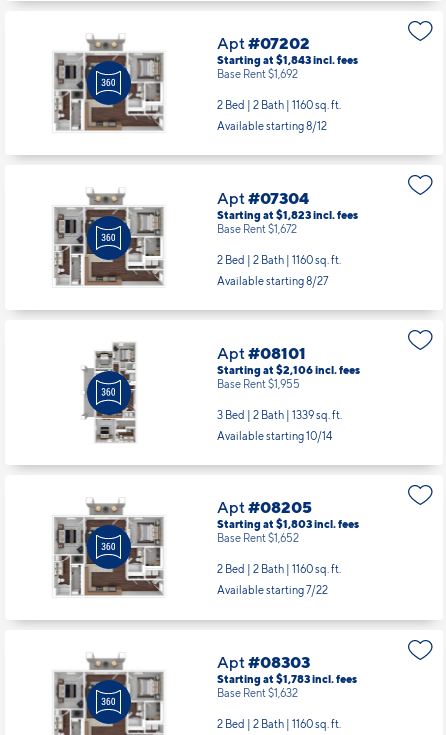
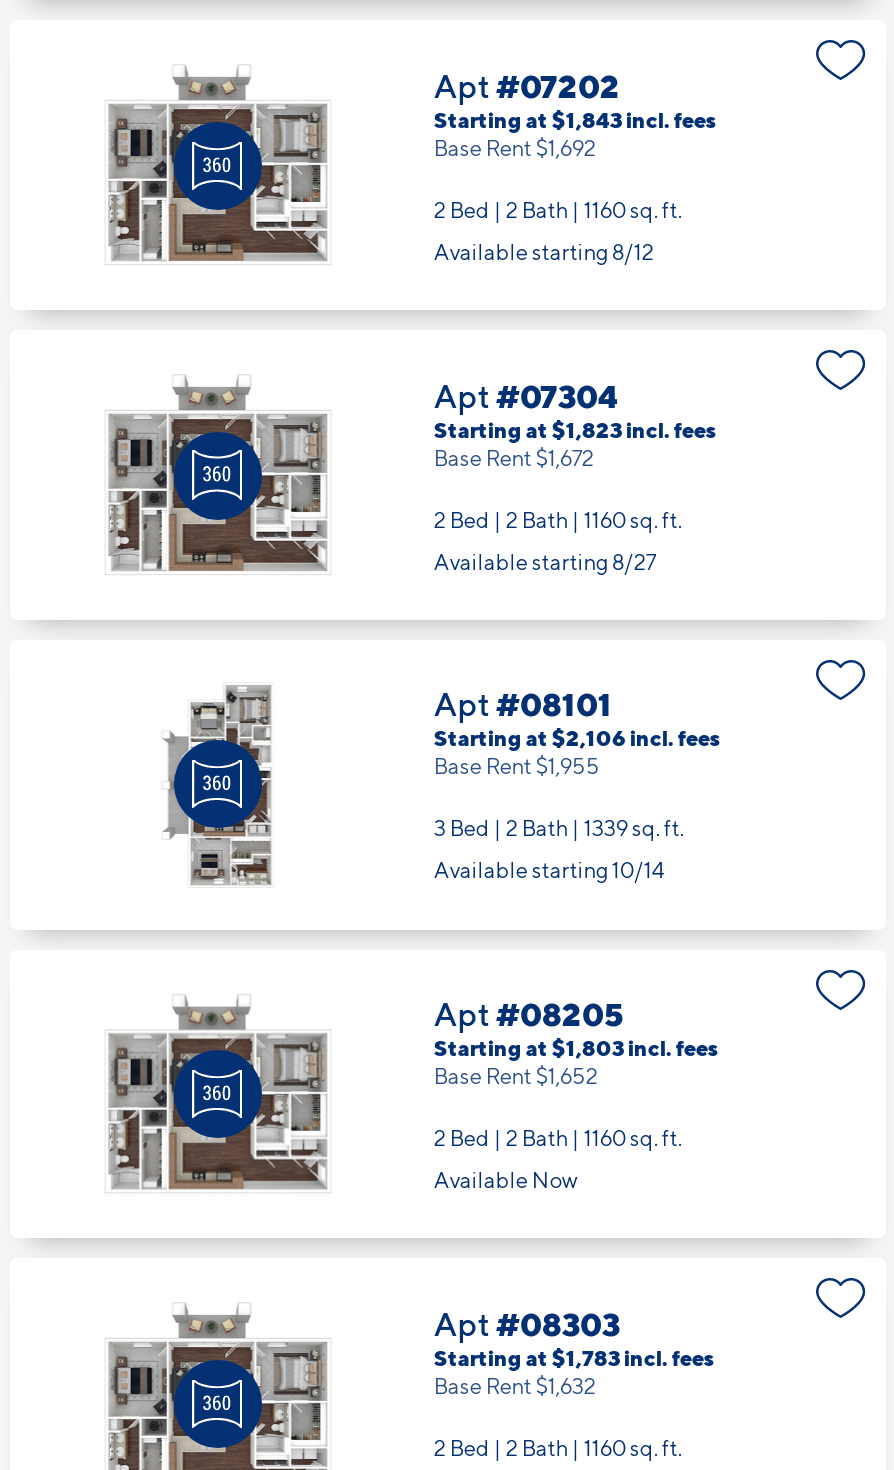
[217,583,328,597] Available starting 7/22 -> [434,1167,578,1195] Available Now

